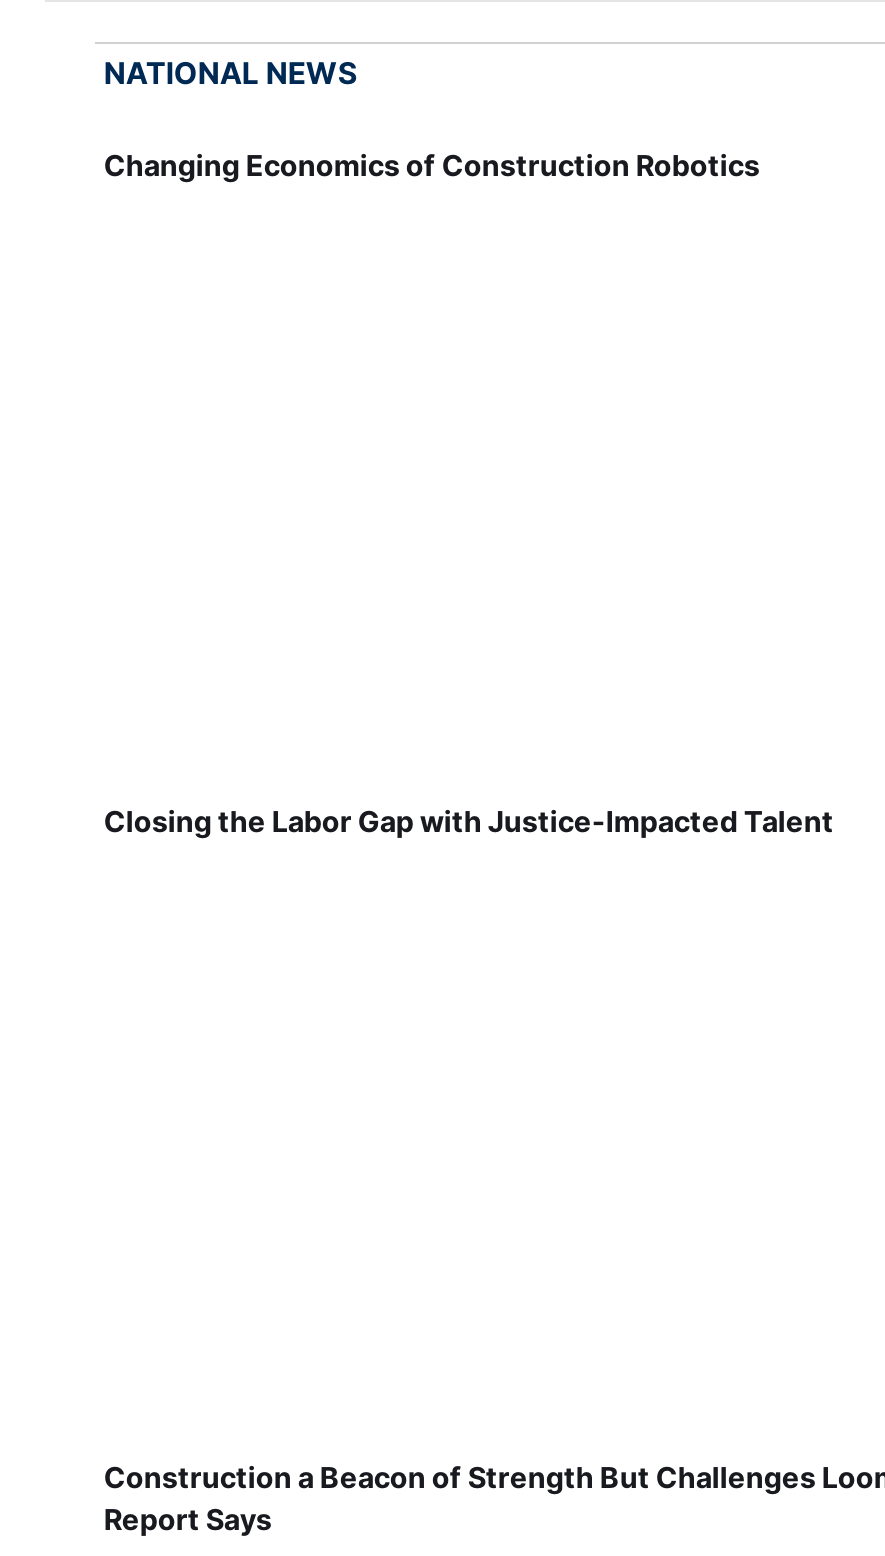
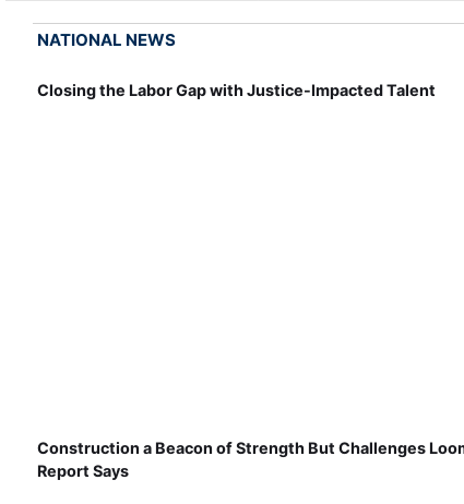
[104,148,760,182] Changing Economics of Construction Robotics -> none

